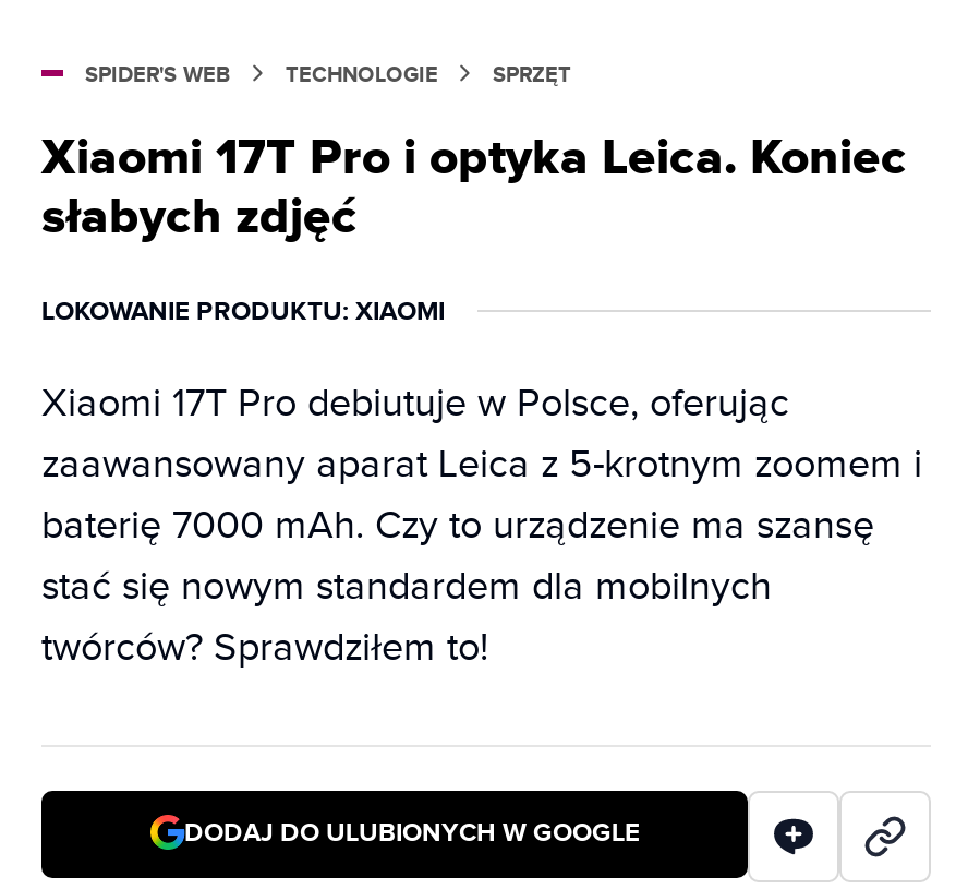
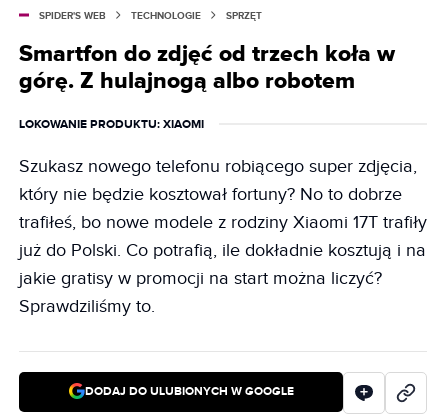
[41,127,907,247] Xiaomi 17T Pro i optyka Leica. Koniec | słabych zdjęć -> [19,39,395,94] Smartfon do zdjęć od trzech koła w | górę. Z hulajnogą albo robotem
[41,380,922,670] Xiaomi 17T Pro debiutuje w Polsce, oferując | zaawansowany aparat Leica z 5-krotnym zoomem i | baterię 7000 mAh. Czy to urządzenie ma szansę | stać się nowym standardem dla mobilnych | twórców? Sprawdziłem to! -> [19,155,427,316] Szukasz nowego telefonu robiącego super zdjęcia, | który nie będzie kosztował fortuny? No to dobrze | trafiłeś, bo nowe modele z rodziny Xiaomi 17T trafiły | już do Polski. Co potrafią, ile dokładnie kosztują i na | jakie gratisy w promocji na start można liczyć? | Sprawdziliśmy to.

